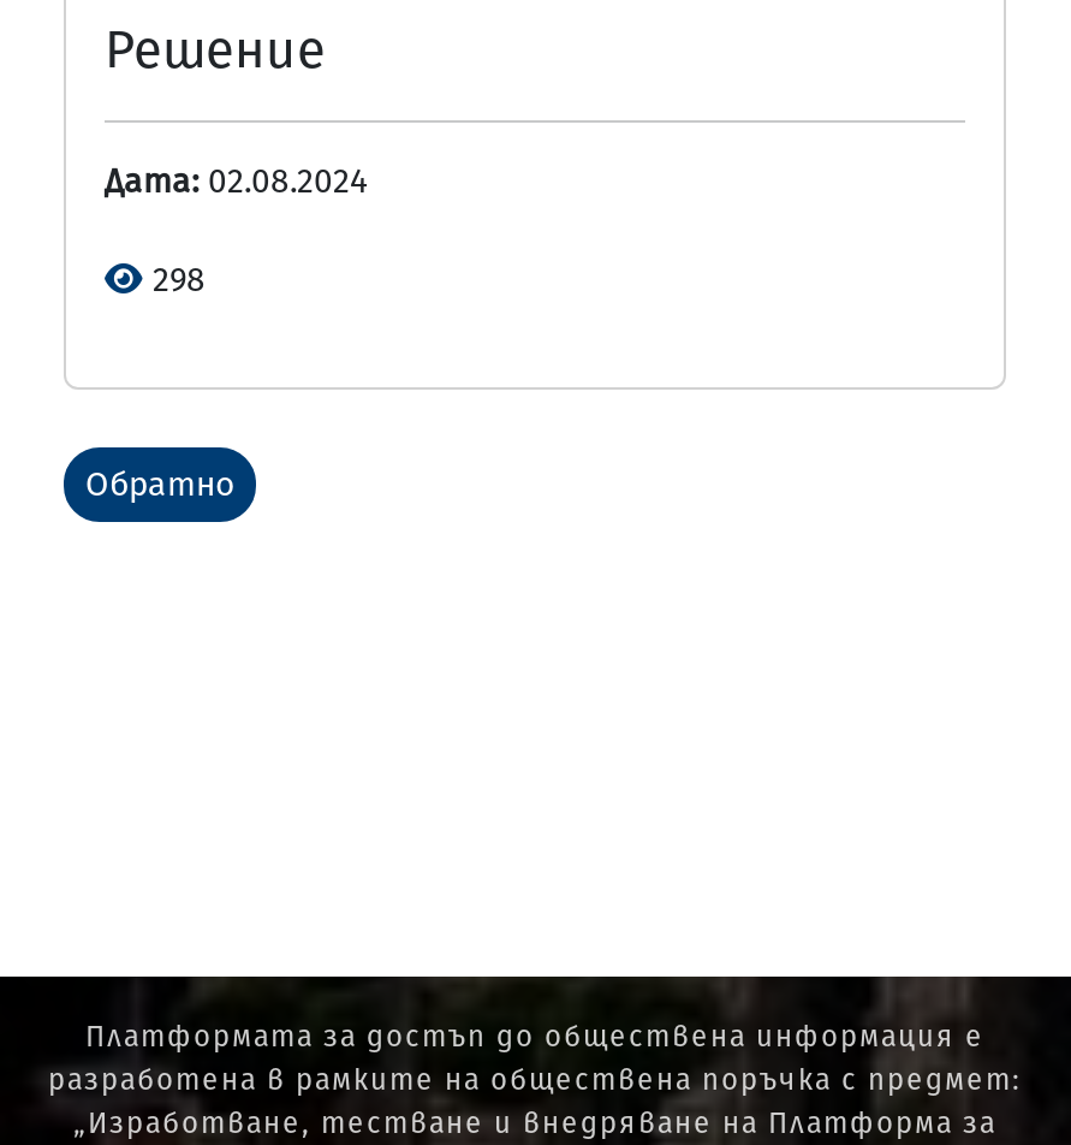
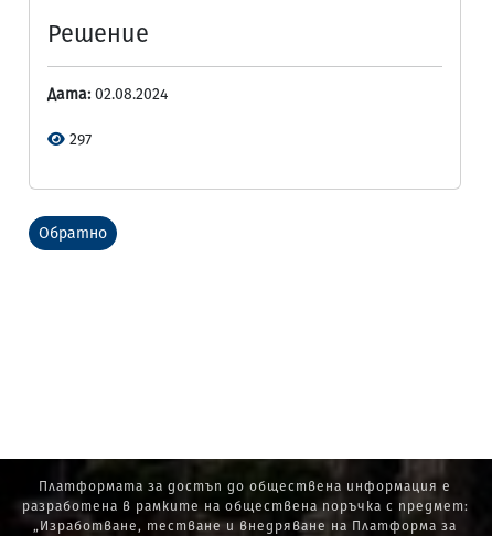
[153,260,206,301] 298 -> [69,130,92,149] 297

